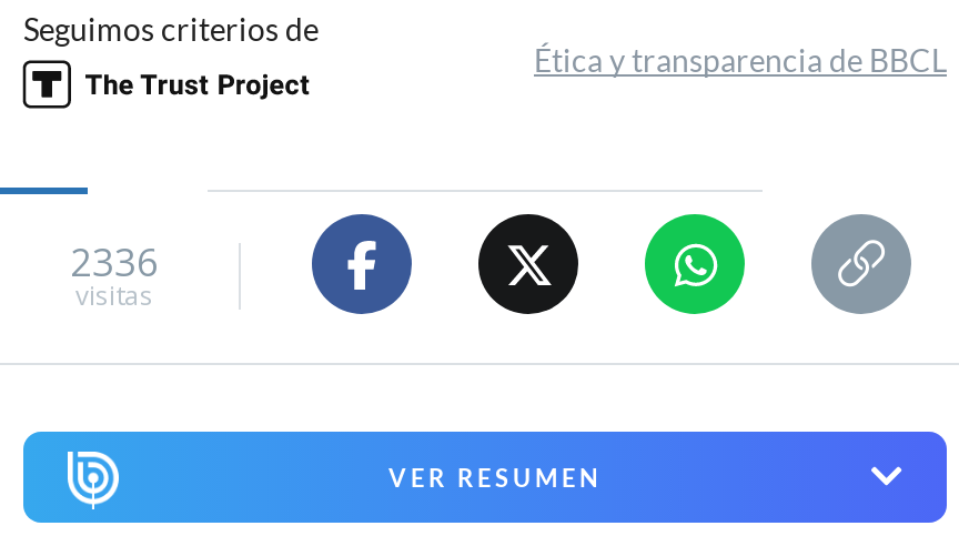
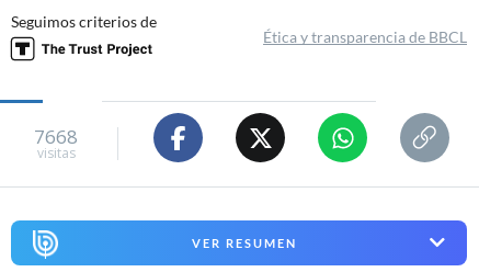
[70,235,159,287] 2336 -> [34,123,78,149] 7668

